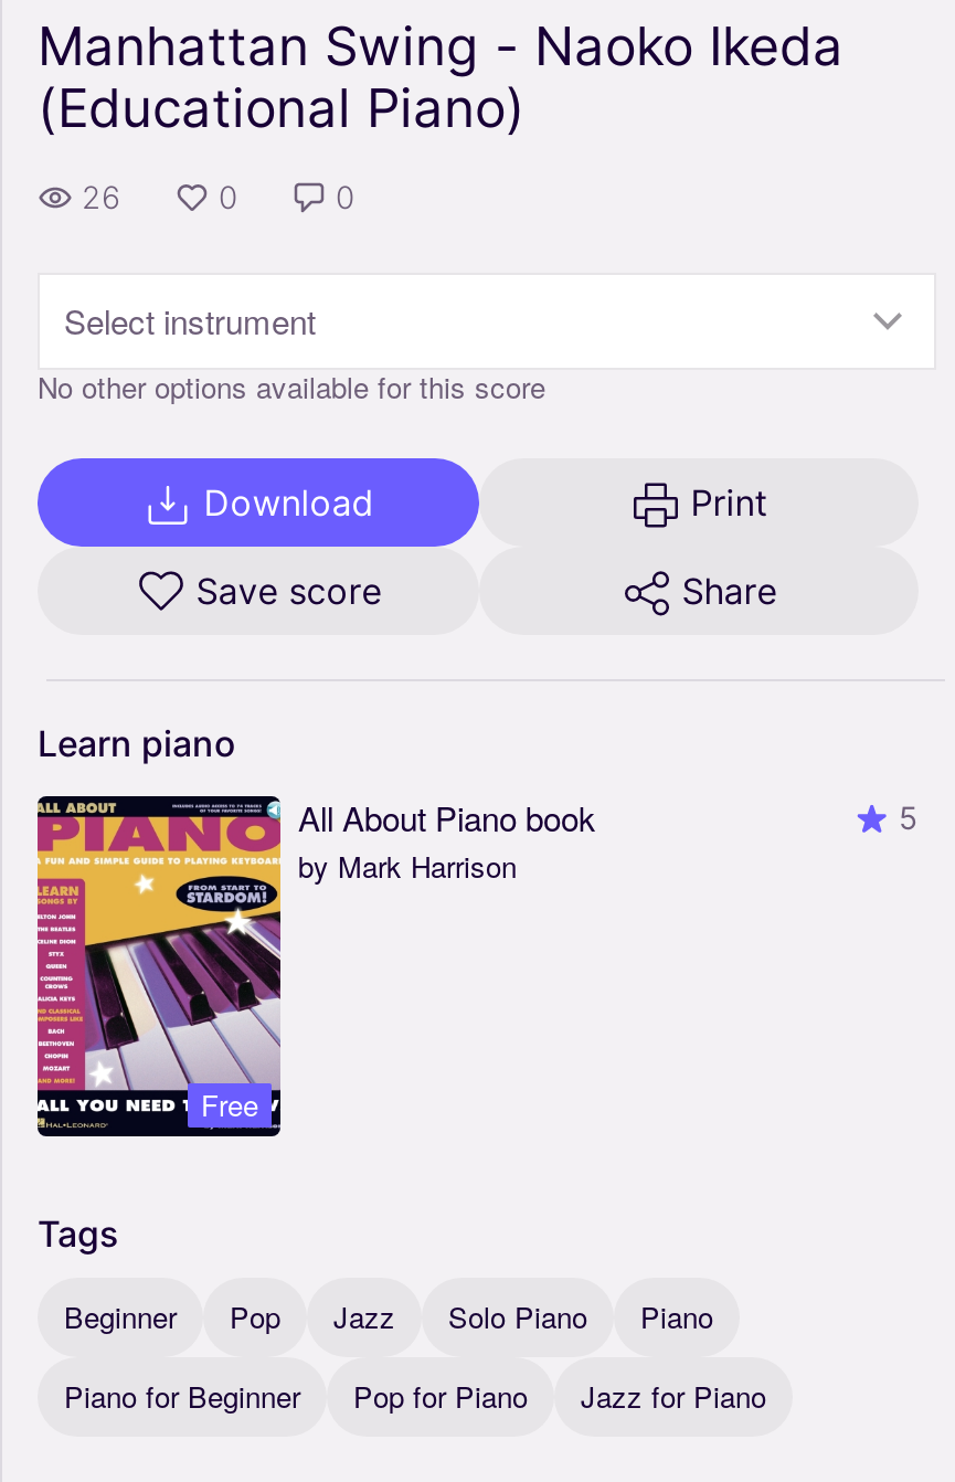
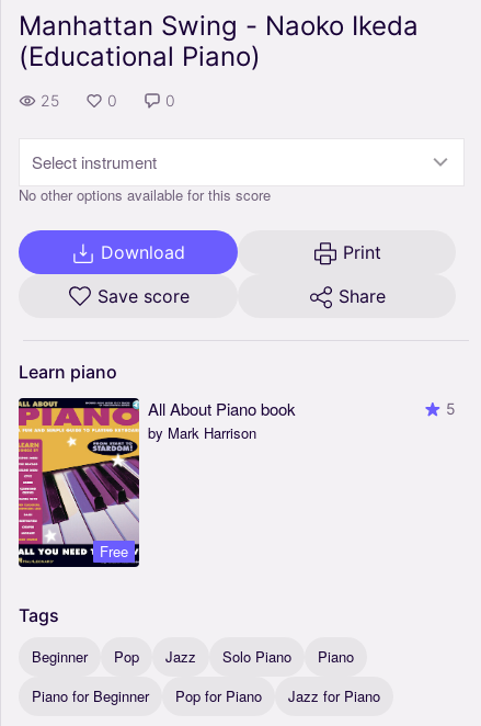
[82,177,121,214] 26 -> [41,90,59,109] 25

